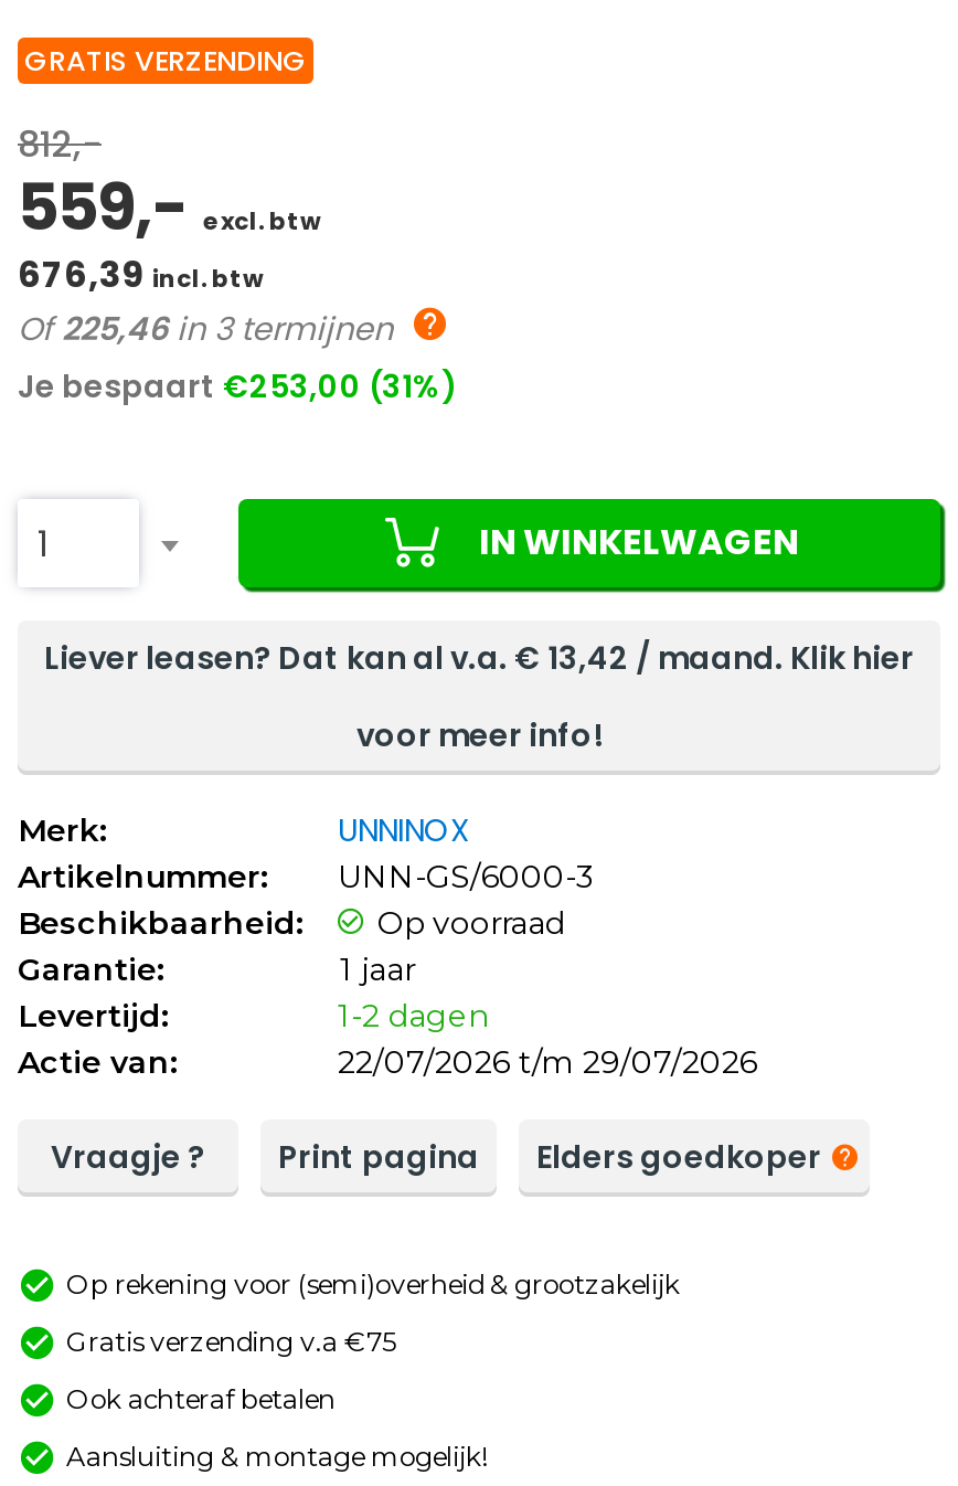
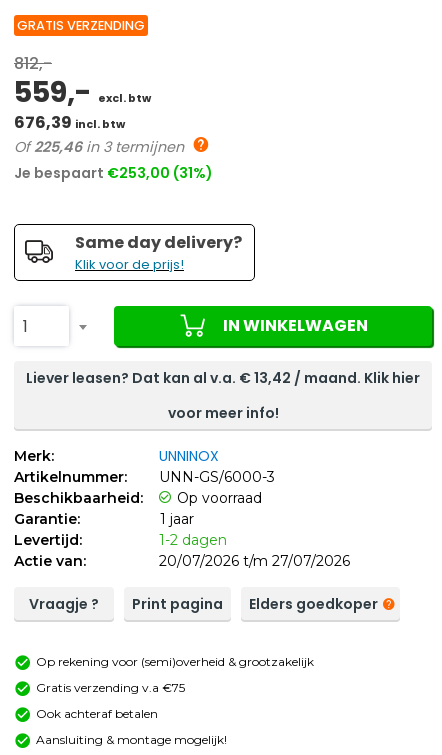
none -> [75,231,242,274] Same day delivery? | Klik voor de prijs!
[338,1042,757,1081] 22/07/2026 t/m 29/07/2026 -> [159,552,350,570] 20/07/2026 t/m 27/07/2026

